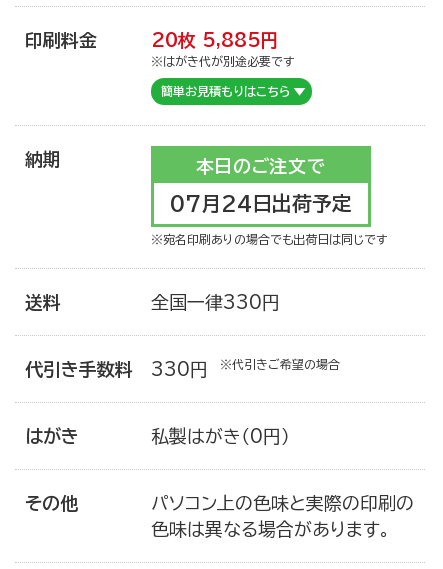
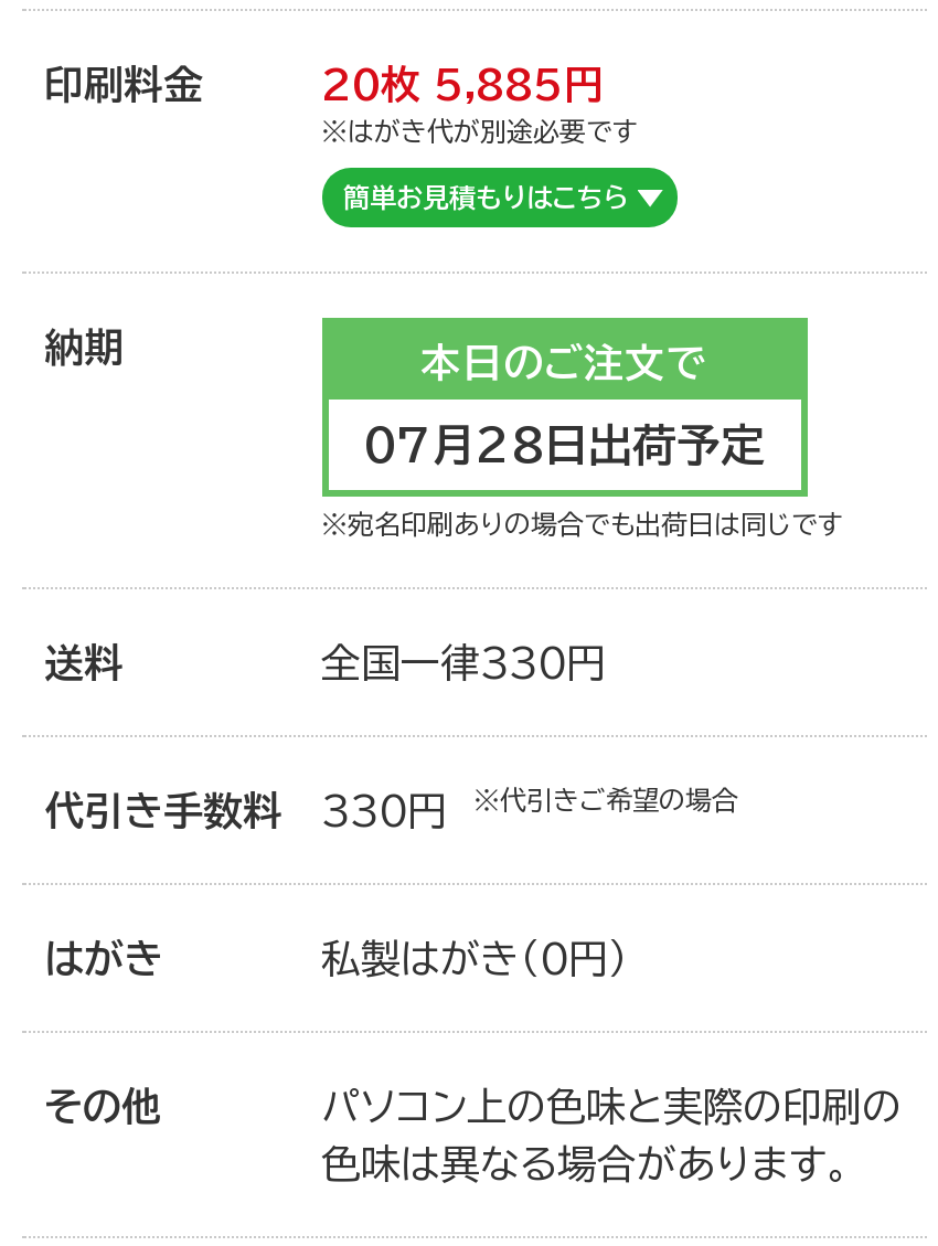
[169,193,351,213] 07月24日出荷予定 -> [363,421,765,465] 07月28日出荷予定

